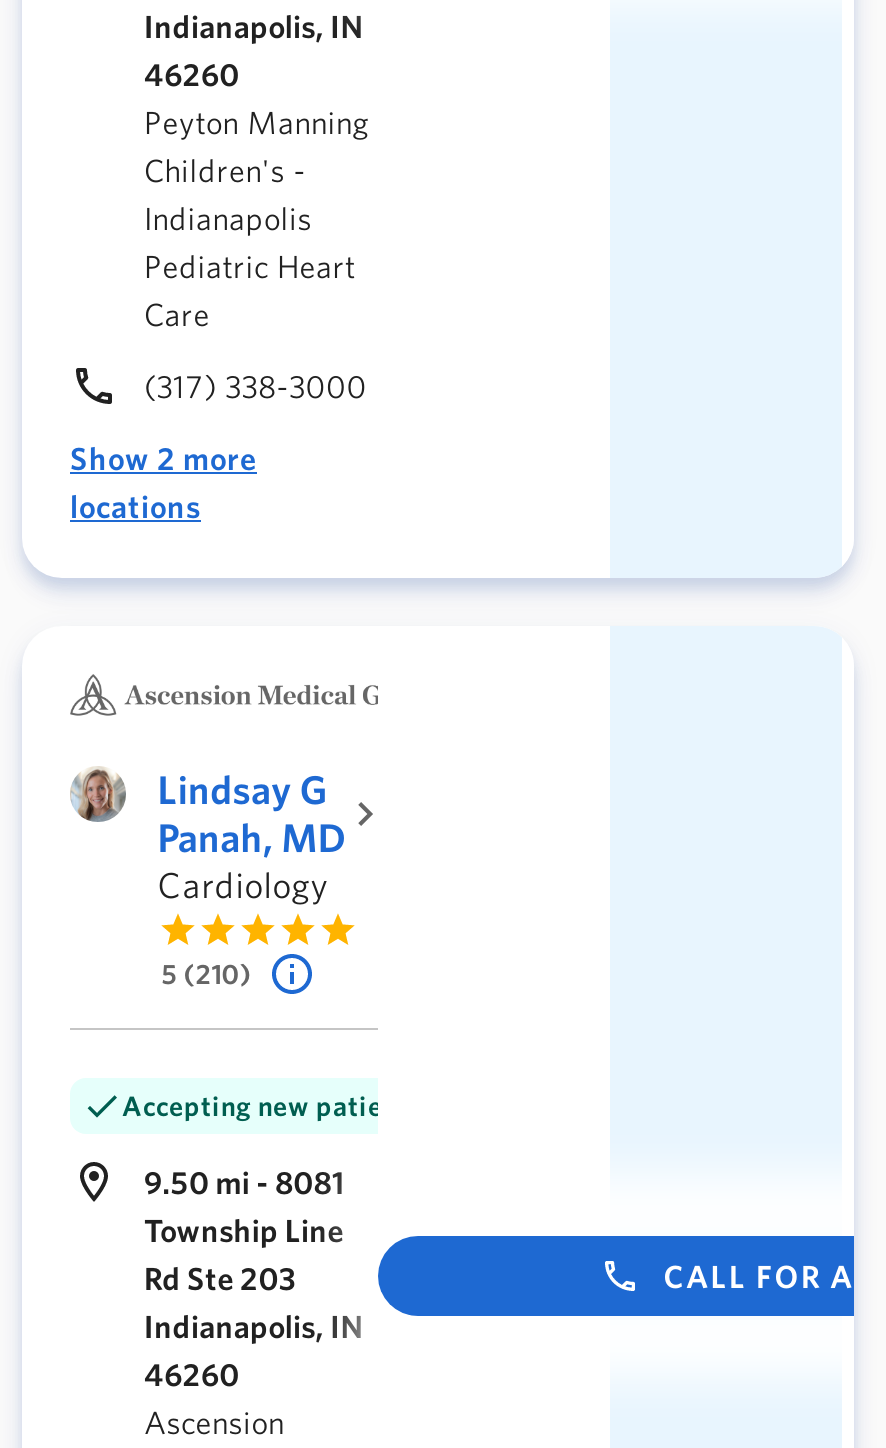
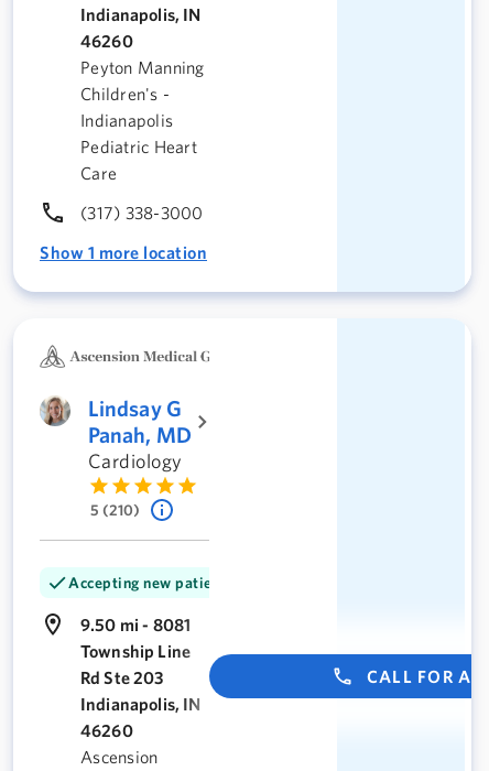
[70,440,257,524] Show 2 more | locations -> [40,242,207,262] Show 1 more location

